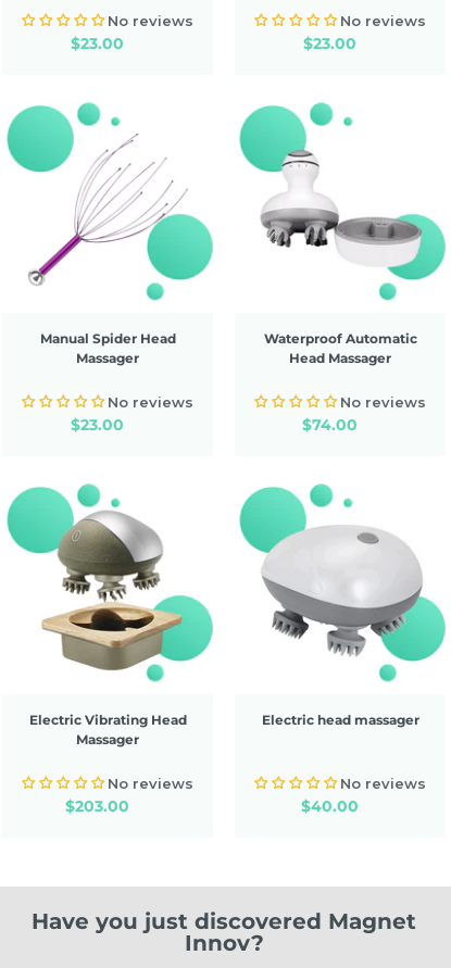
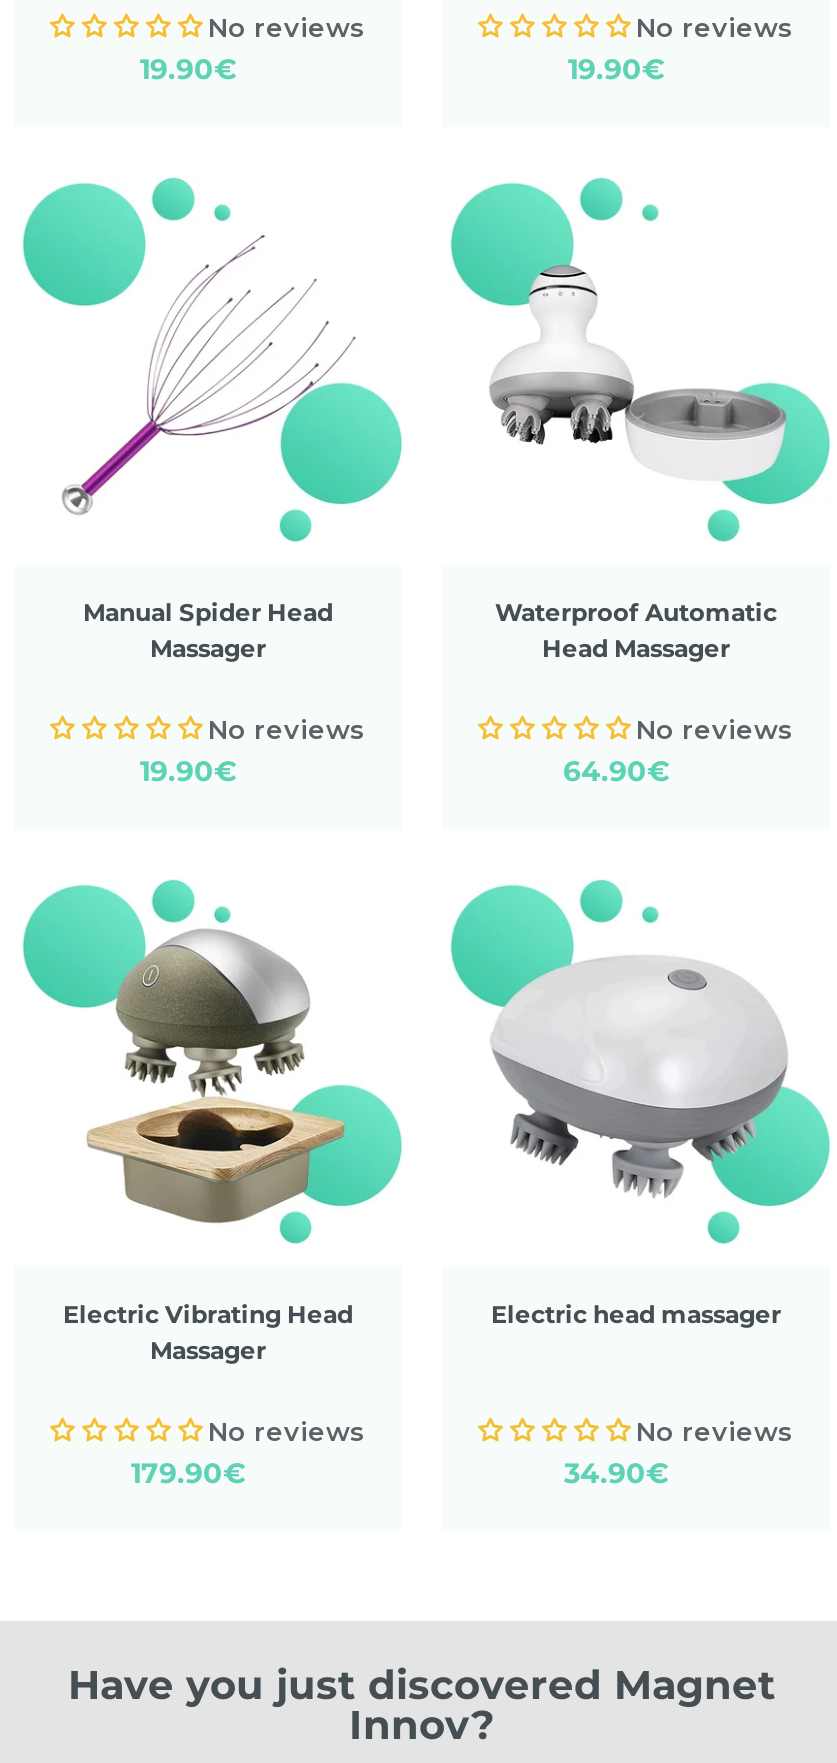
[70,33,123,53] $23.00 -> [140,51,236,87] 19.90€
[303,33,356,53] $23.00 -> [568,51,664,87] 19.90€
[70,415,123,434] $23.00 -> [140,753,236,789] 19.90€
[302,415,357,434] $74.00 -> [563,753,669,789] 64.90€
[65,796,129,816] $203.00 -> [131,1455,245,1491] 179.90€
[300,796,358,816] $40.00 -> [564,1455,668,1491] 34.90€

